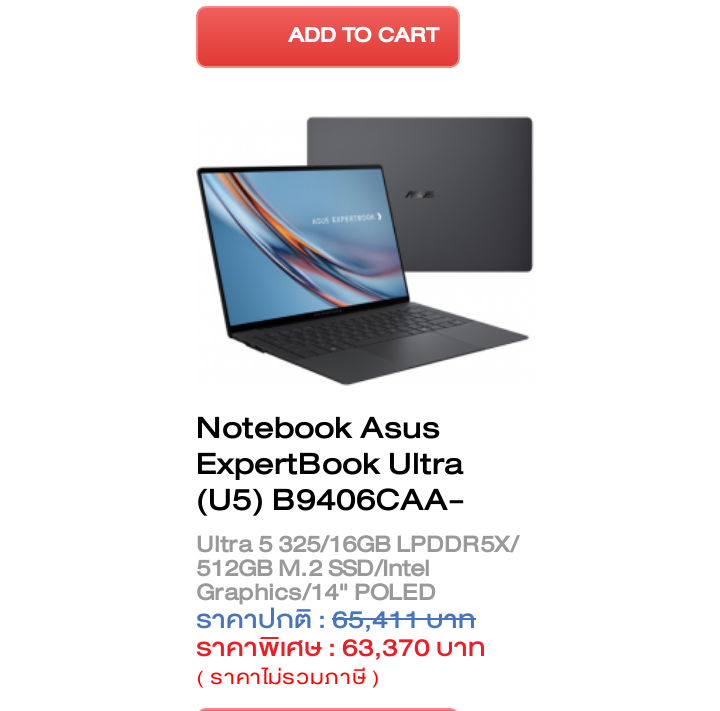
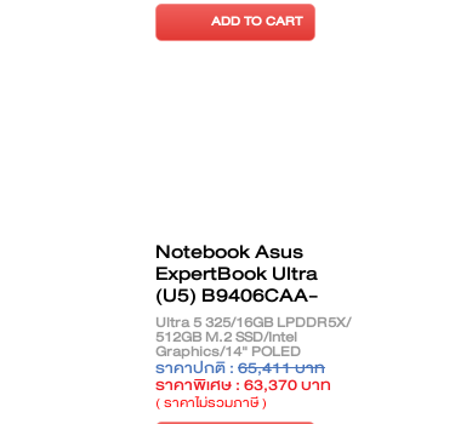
[194,115,534,387] [image] -> none

